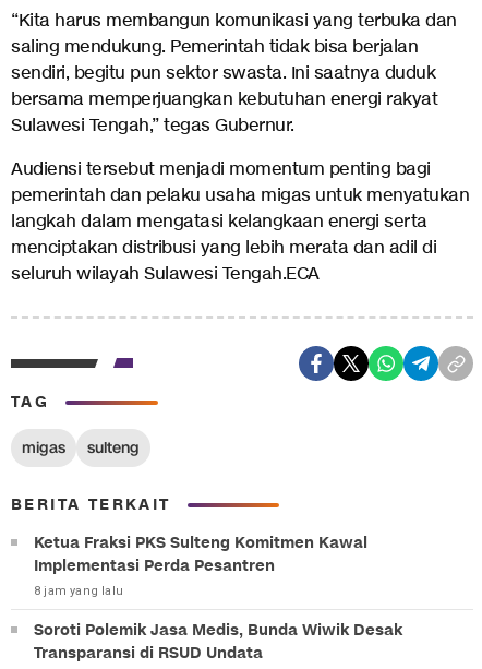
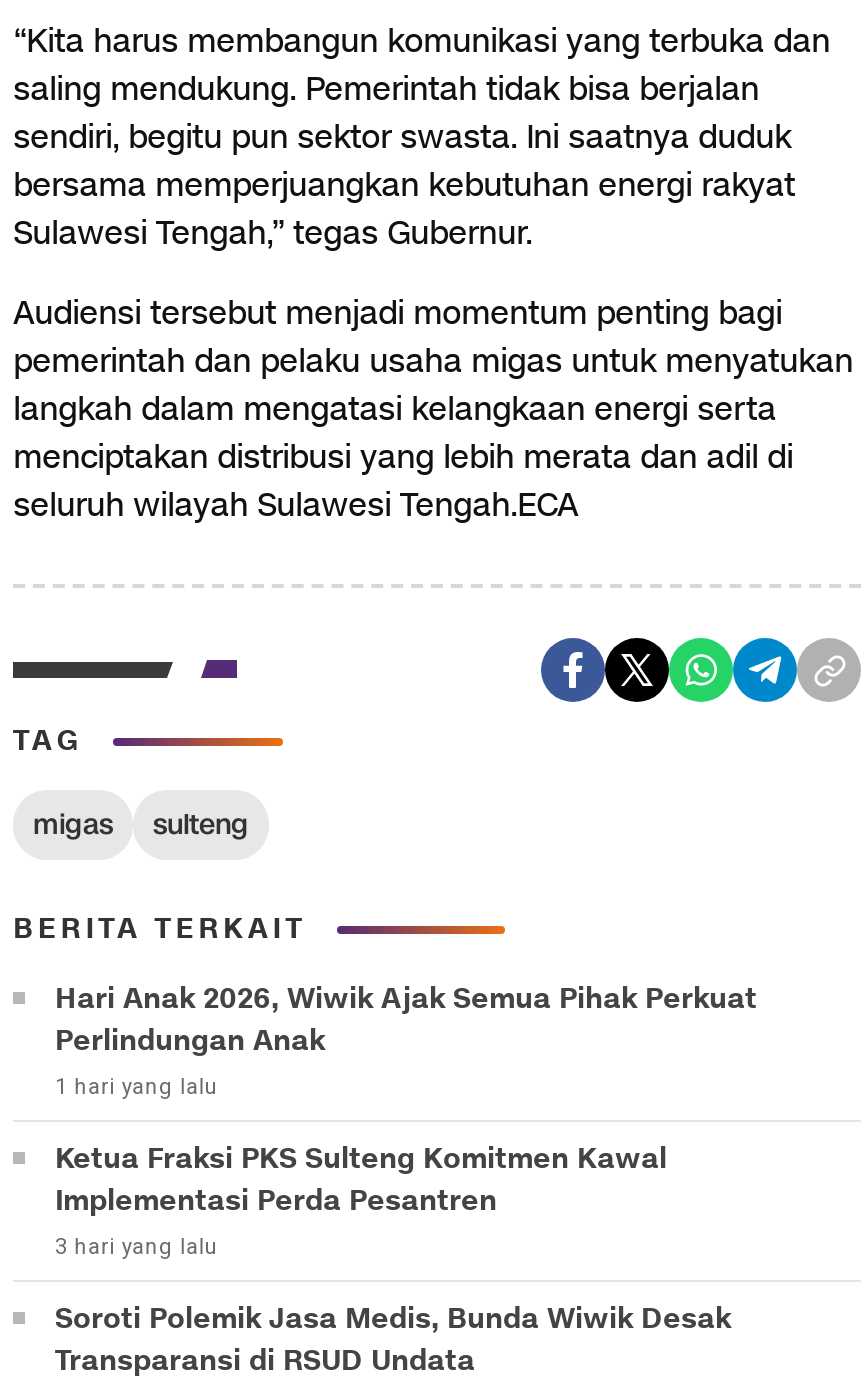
none -> [55,981,757,1101] Hari Anak 2026, Wiwik Ajak Semua Pihak Perkuat | Perlindungan Anak | 1 hari yang lalu
[34,584,123,598] 8 jam yang lalu -> [55,1235,219,1261] 3 hari yang lalu

